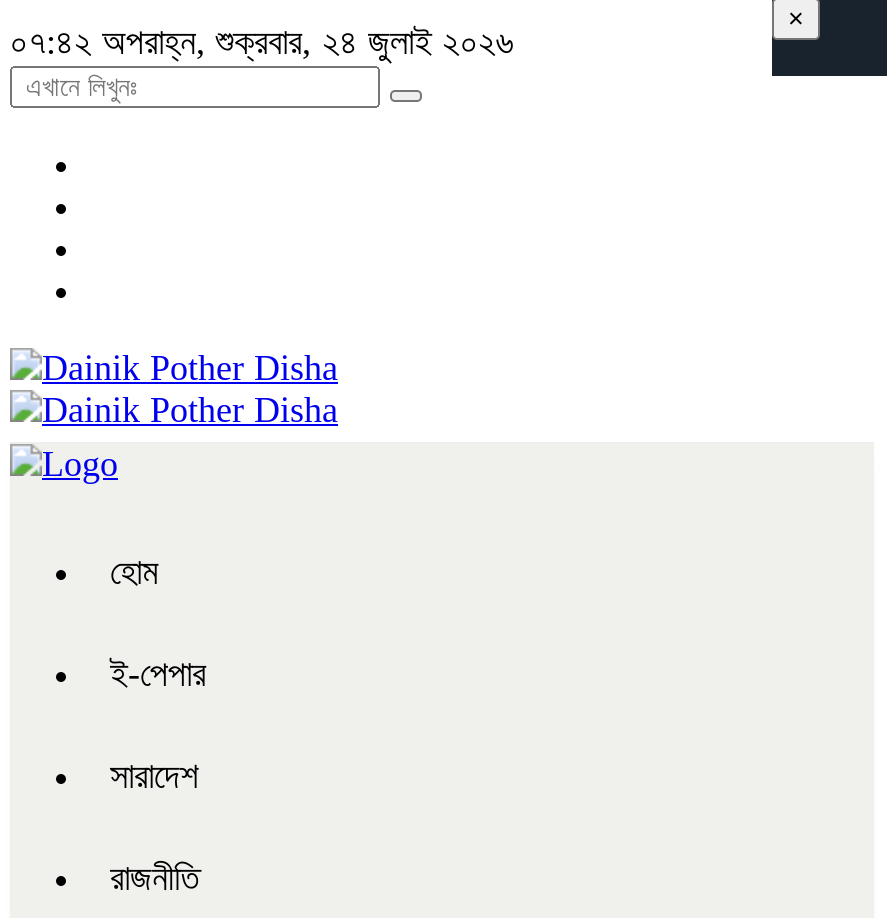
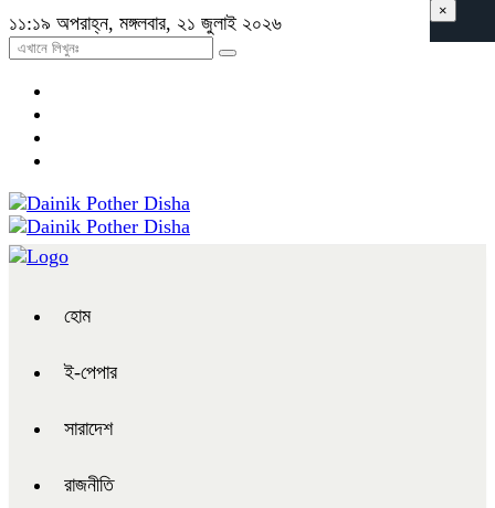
[10,22,514,62] ০৭:৪২ অপরাহ্ন, শুক্রবার, ২৪ জুলাই ২০২৬ -> [9,12,282,34] ১১:১৯ অপরাহ্ন, মঙ্গলবার, ২১ জুলাই ২০২৬

